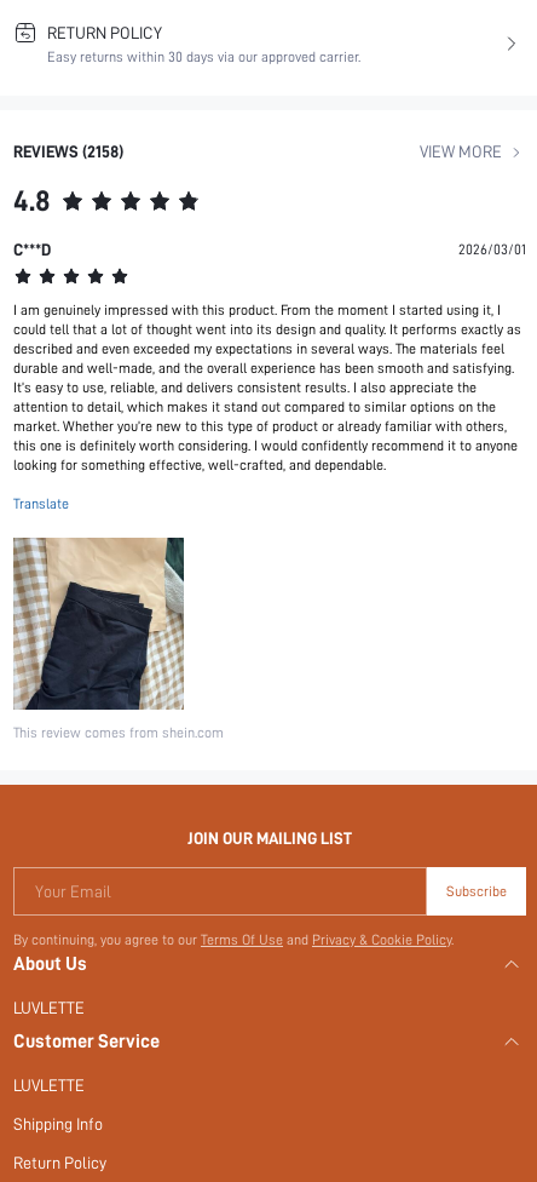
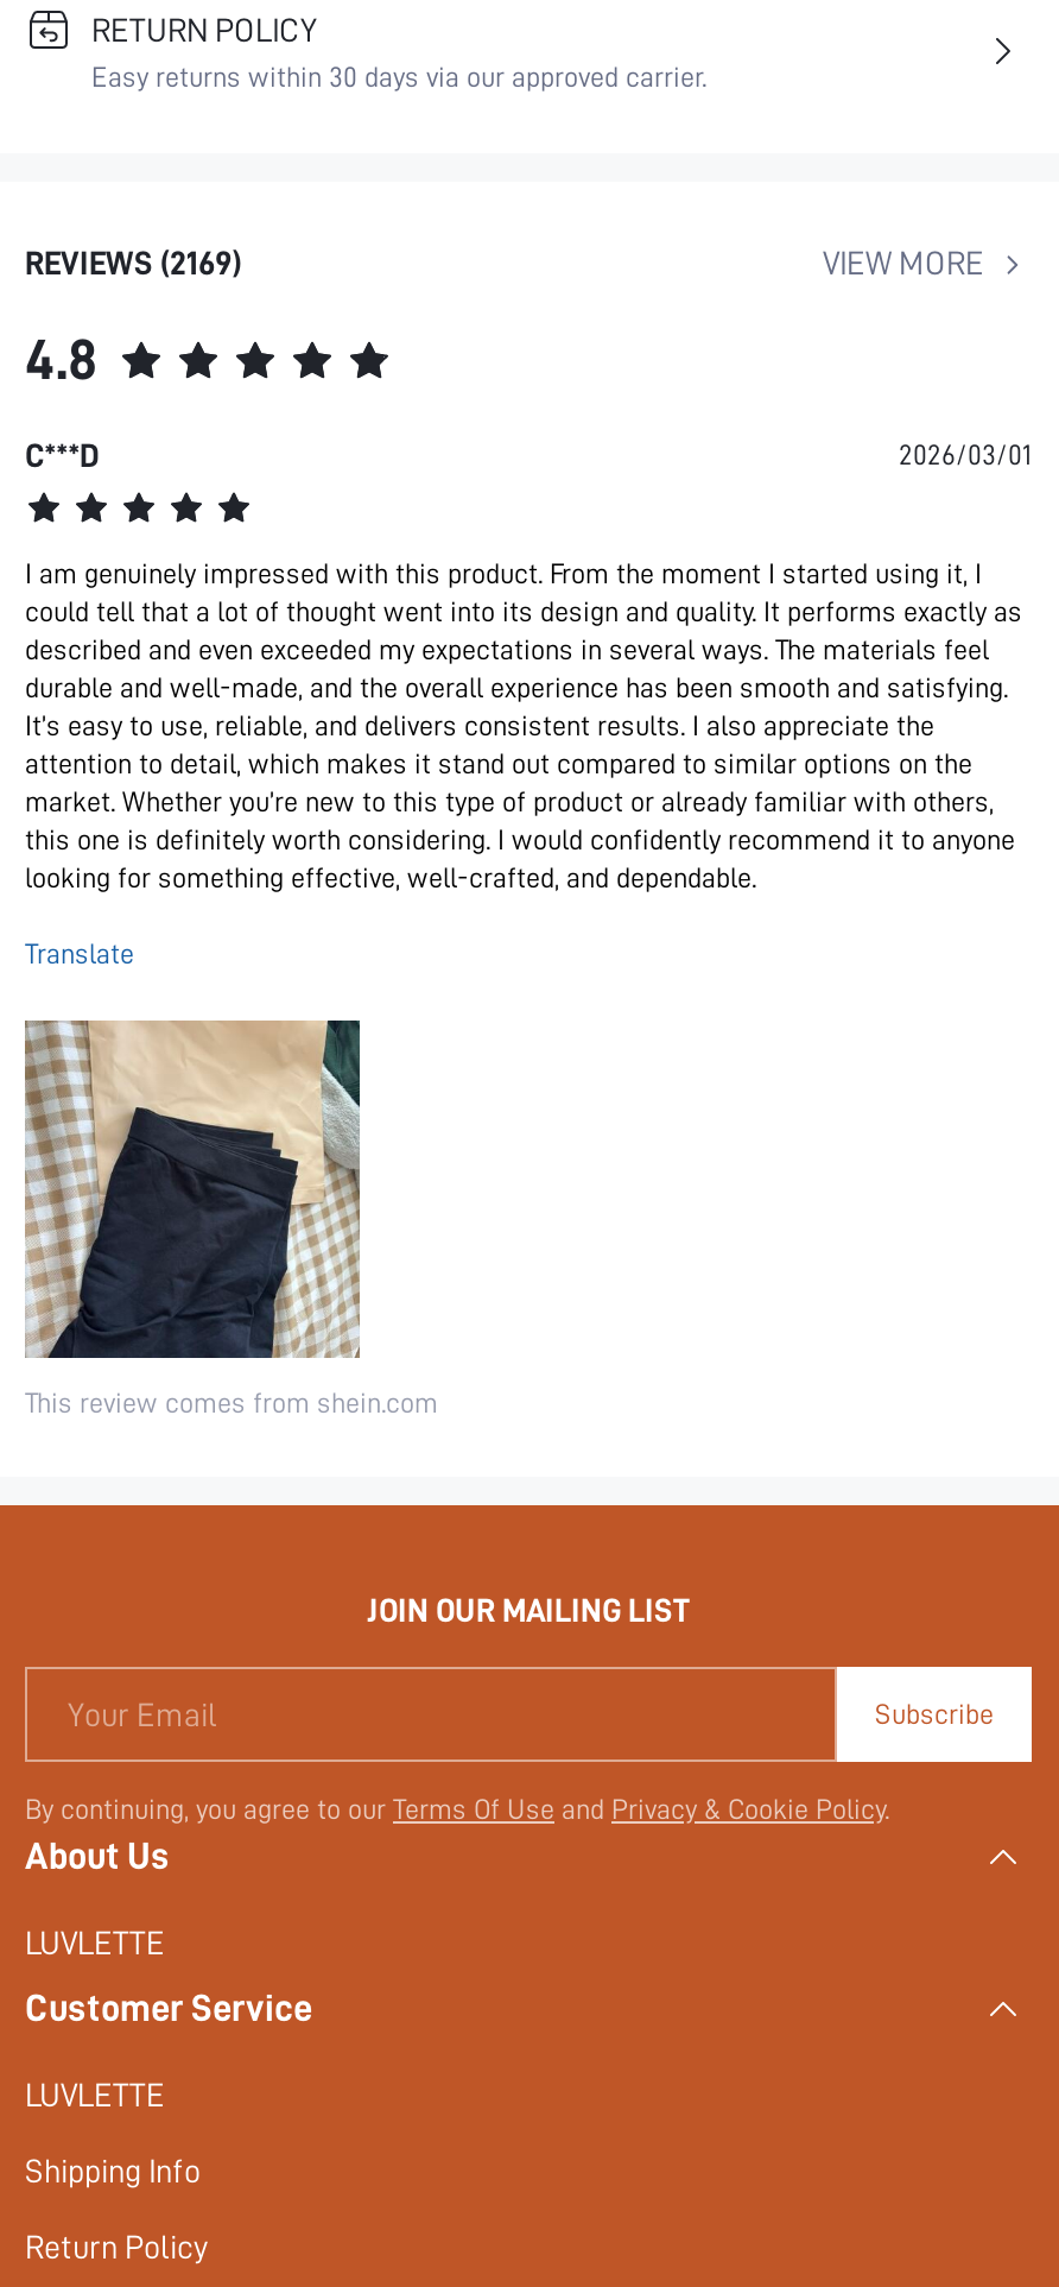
[13,142,123,161] REVIEWS (2158) -> [25,244,241,282] REVIEWS (2169)

